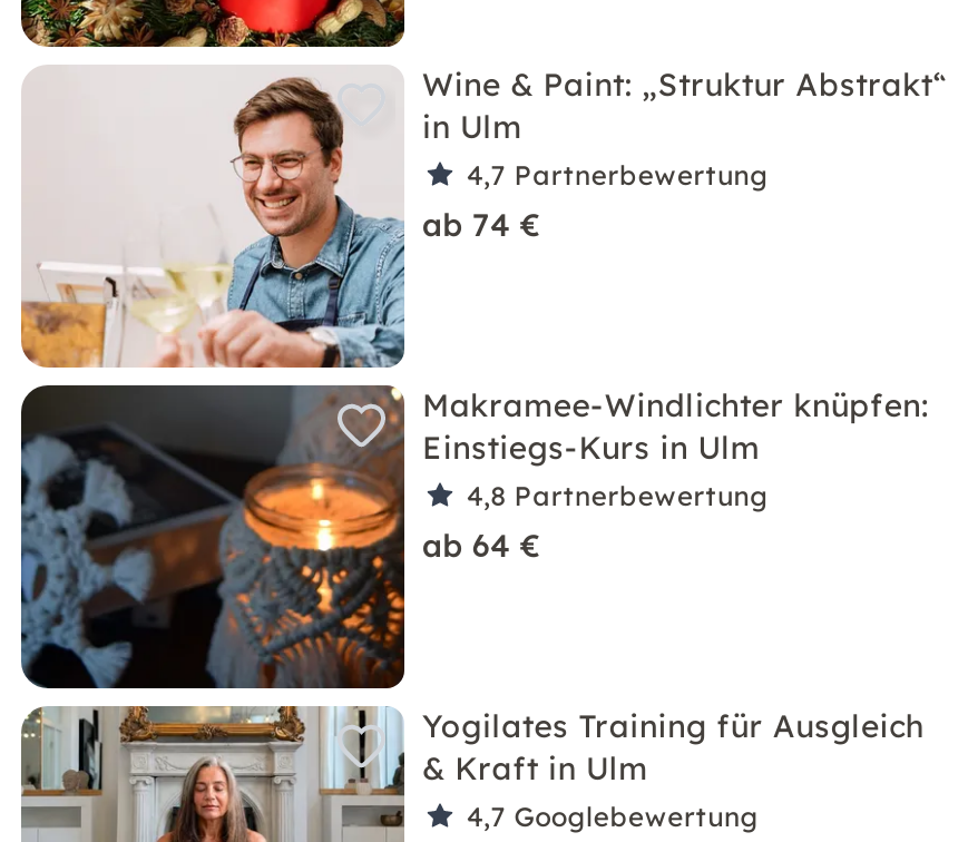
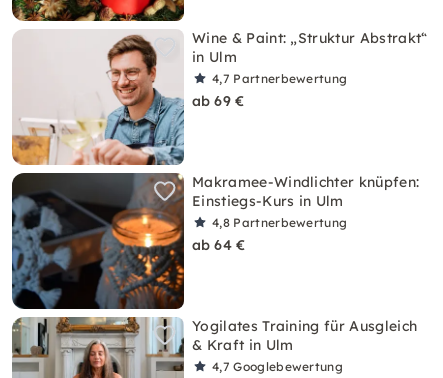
[422,205,540,245] ab 74 € -> [192,92,244,110] ab 69 €

